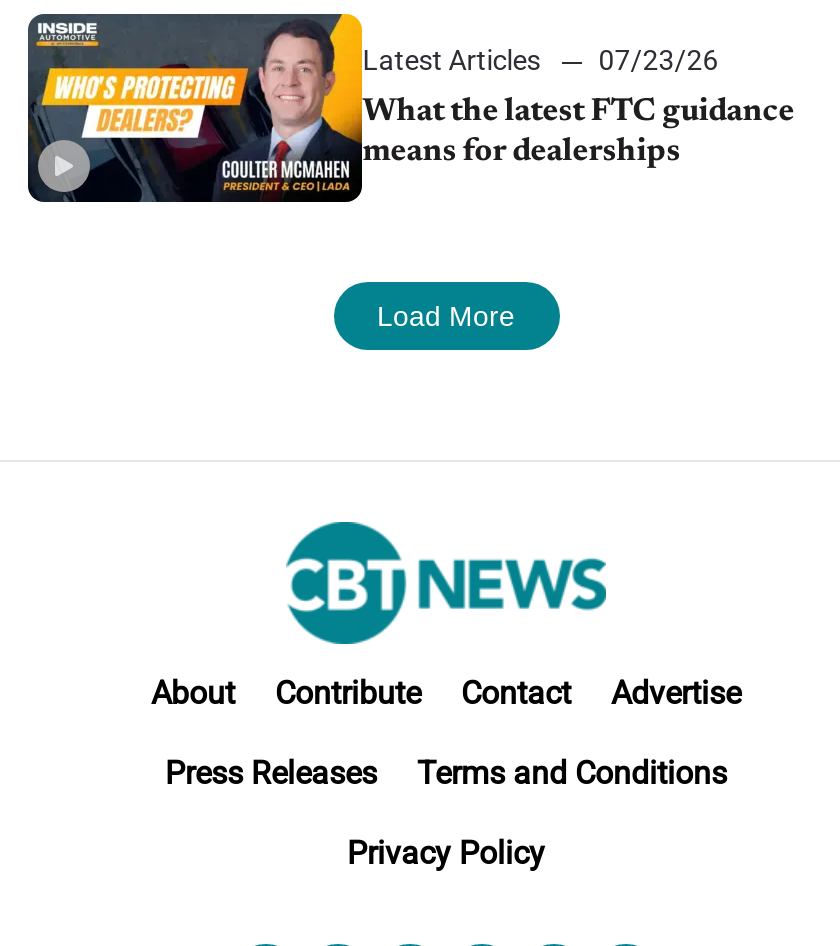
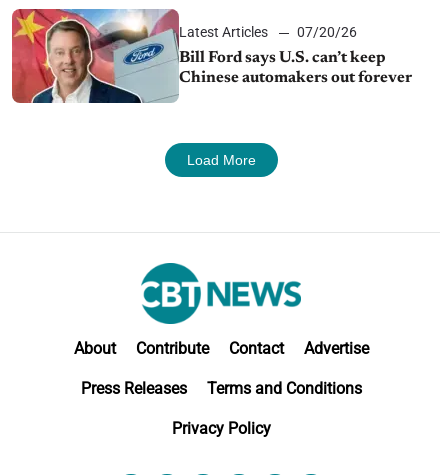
[26,12,718,204] [image] | Latest Articles 07/23/26 -> [11,8,357,104] [image] | Latest Articles 07/20/26
[362,96,794,168] What the latest FTC guidance | means for dealerships -> [179,50,412,86] Bill Ford says U.S. can’t keep | Chinese automakers out forever

